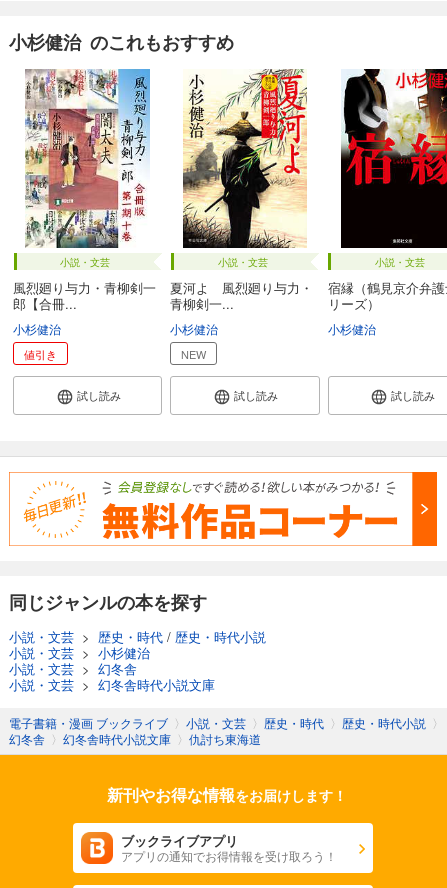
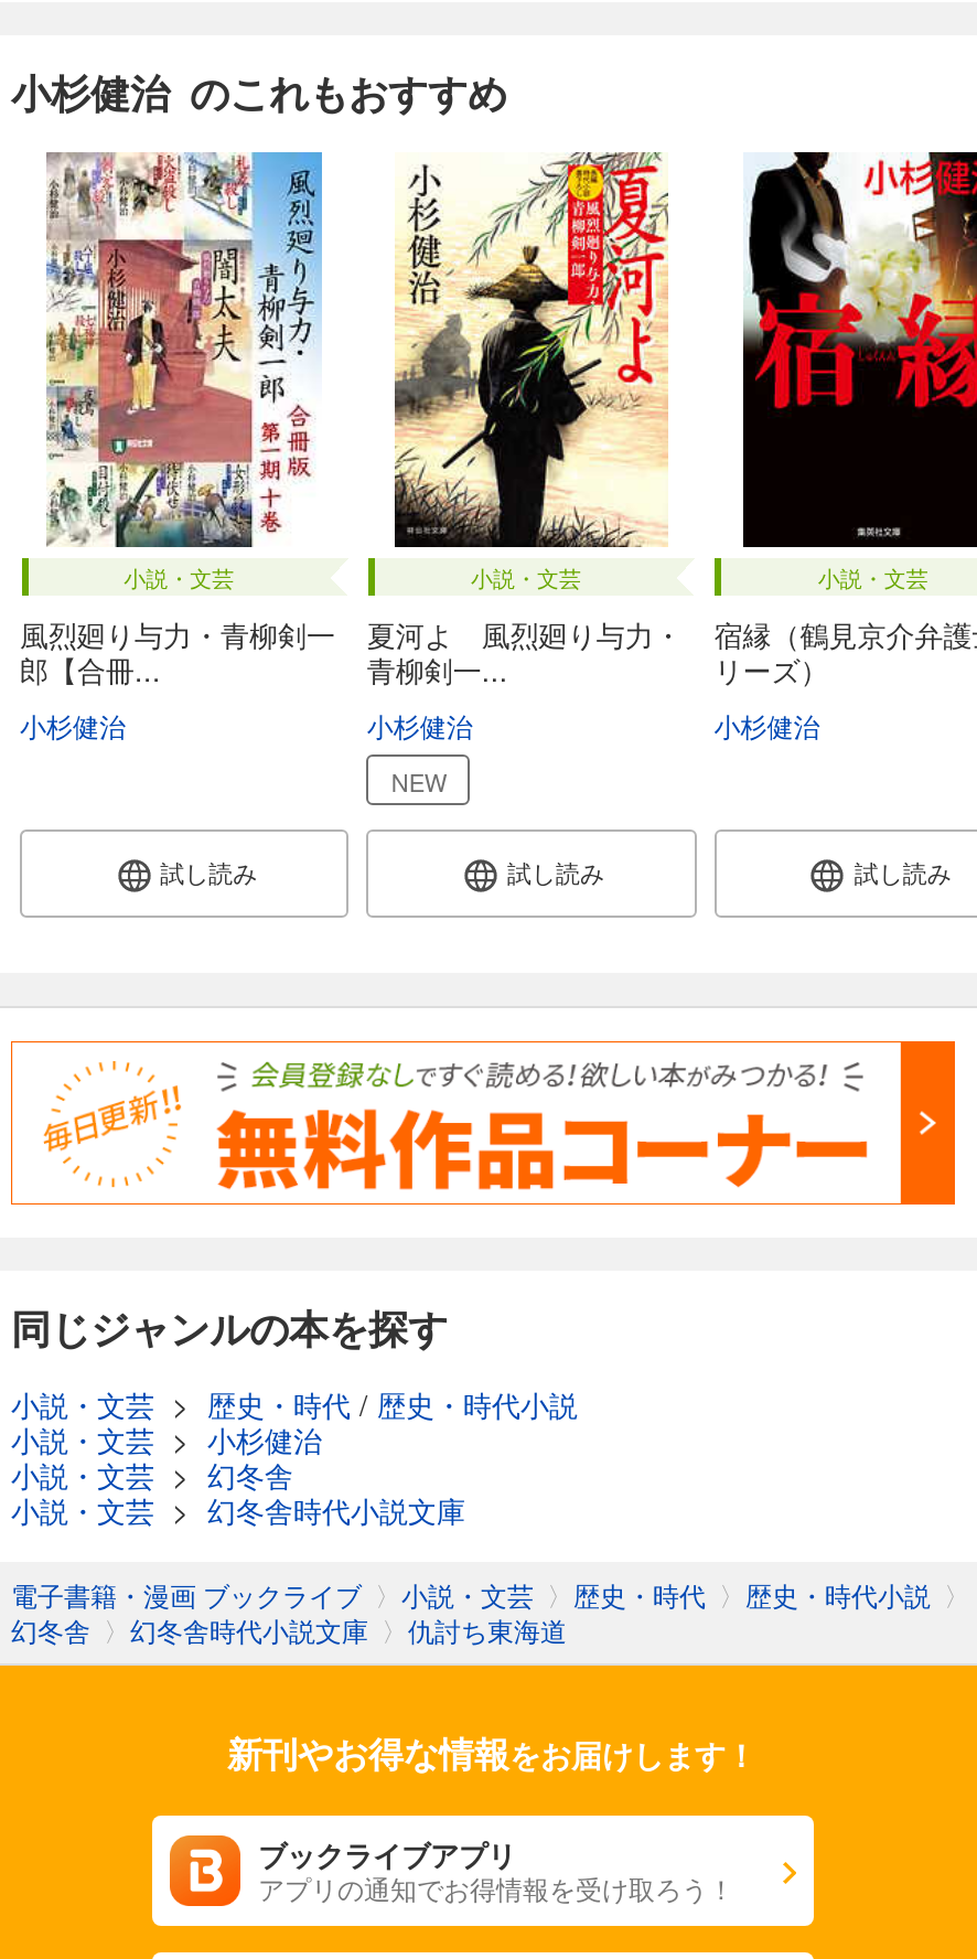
[24,346,57,362] 値引き -> none

